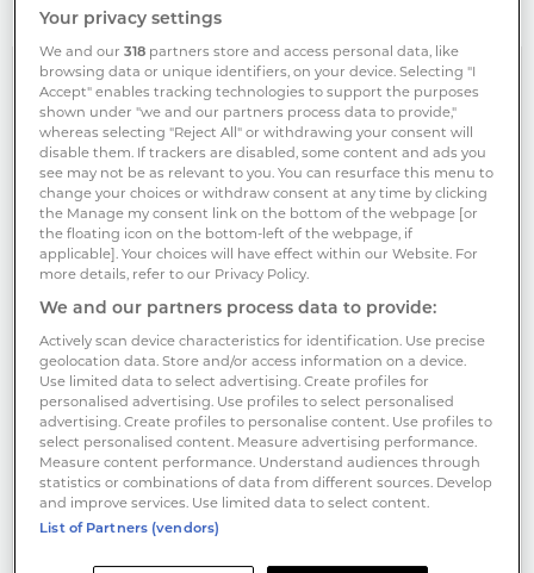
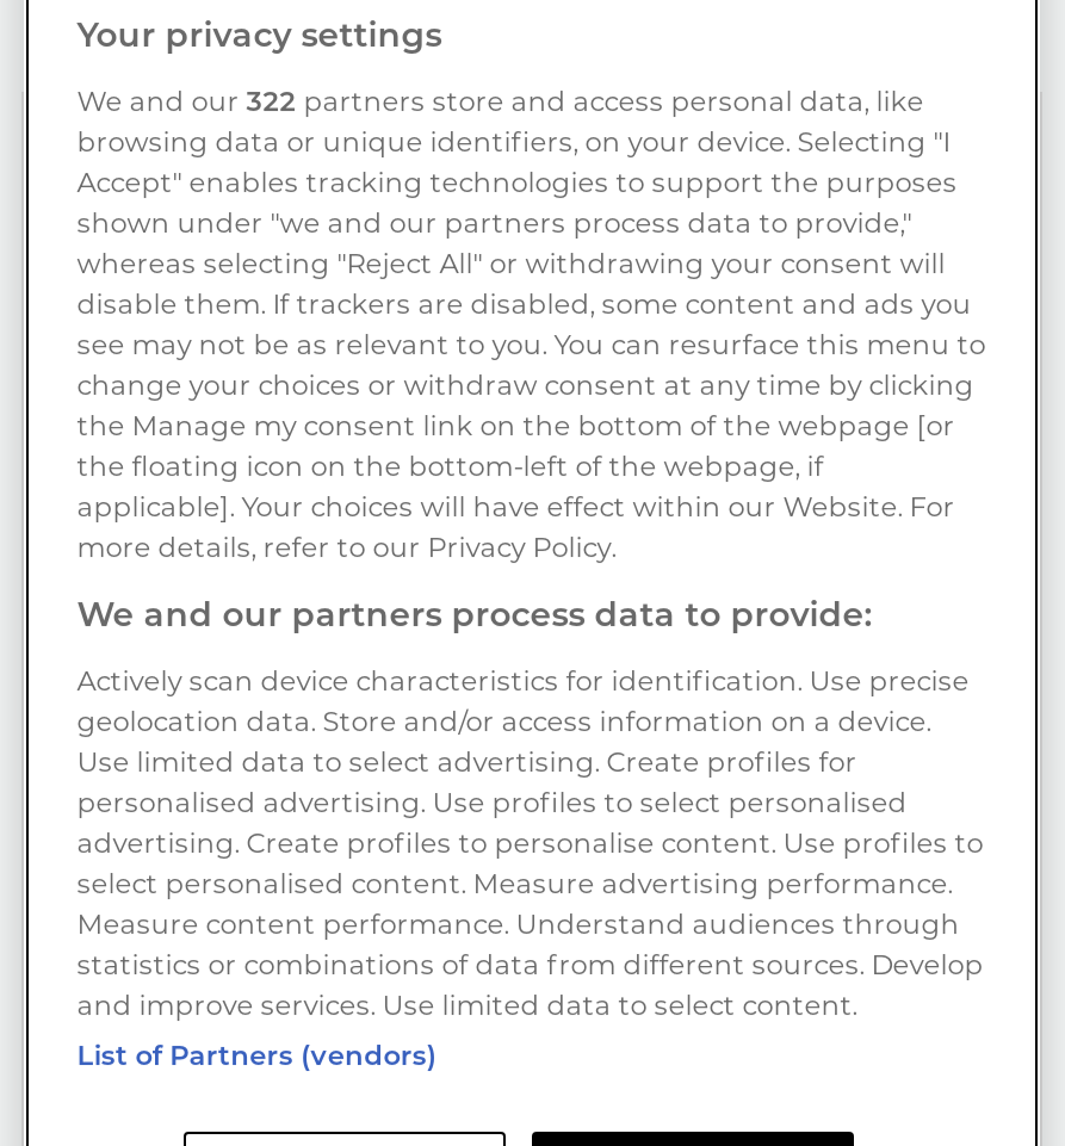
[40,43,459,60] We and our 318 partners store and access personal data, like -> [77,86,924,119] We and our 322 partners store and access personal data, like

